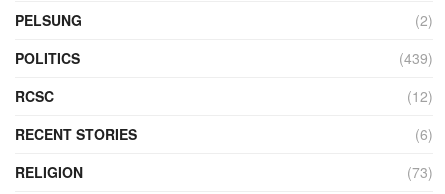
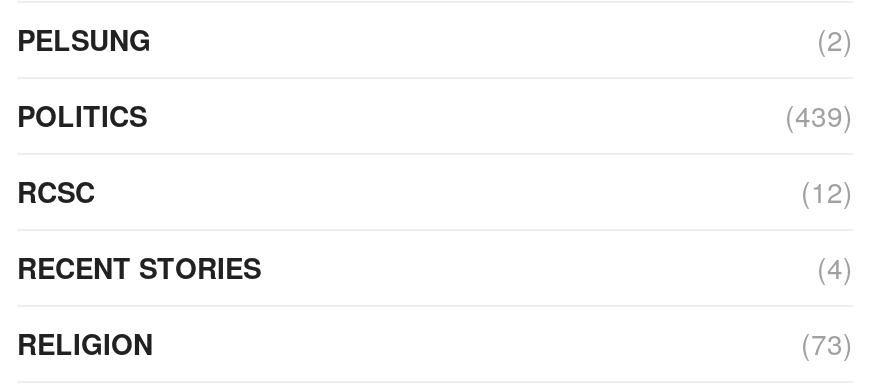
[415,124,433,144] (6) -> [817,247,853,287] (4)

